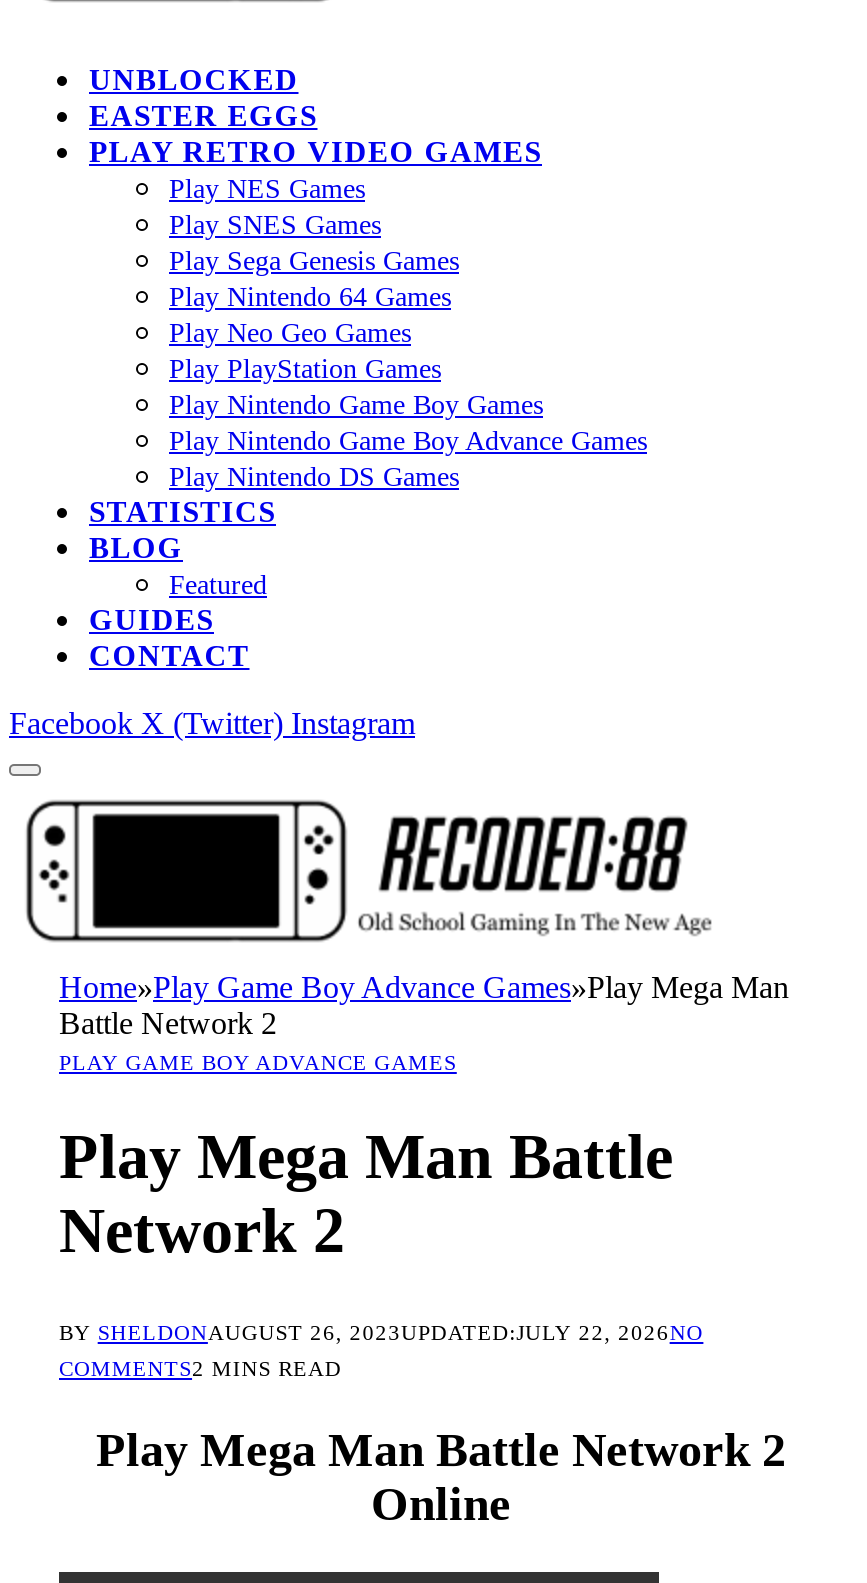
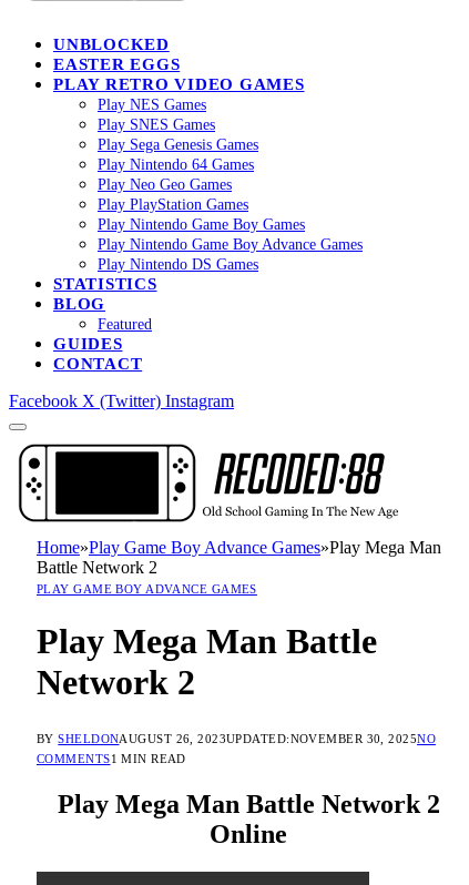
[59,1320,703,1344] BY SHELDONAUGUST 26, 2023UPDATED:JULY 22, 2026NO -> [37,732,436,745] BY SHELDONAUGUST 26, 2023UPDATED:NOVEMBER 30, 2025NO
[59,1356,342,1380] COMMENTS2 MINS READ -> [37,752,186,765] COMMENTS1 MIN READ

